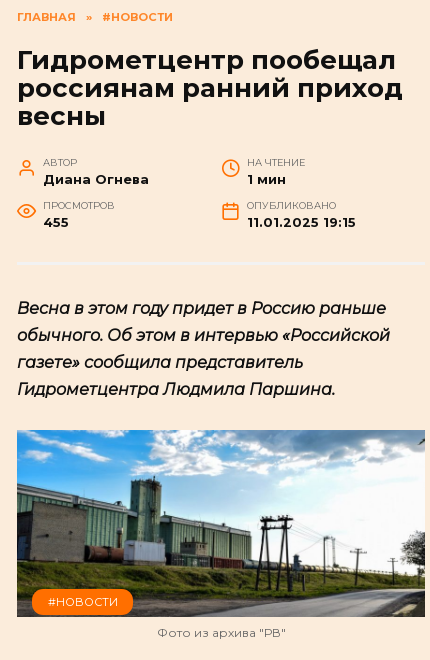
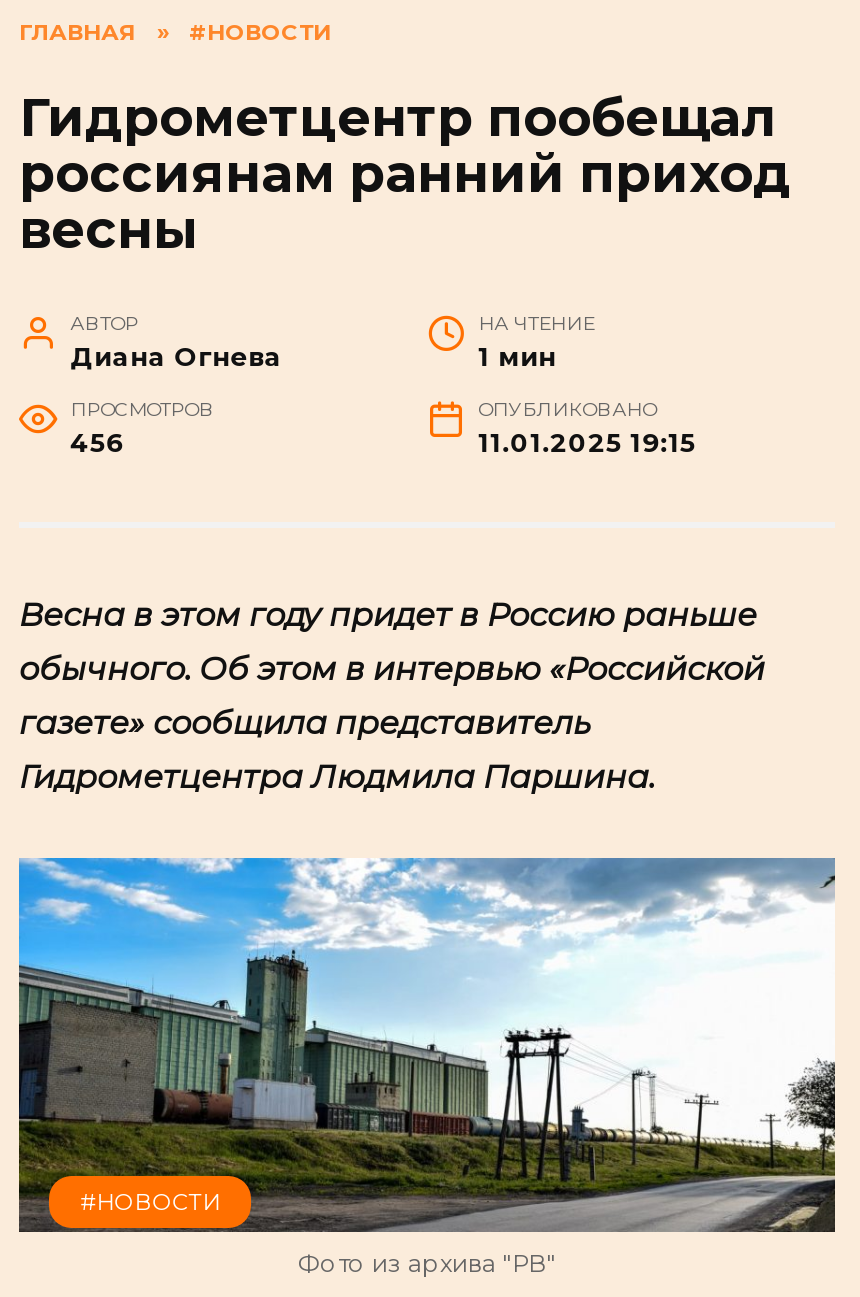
[43,215,69,230] 455 -> [70,427,124,457] 456

